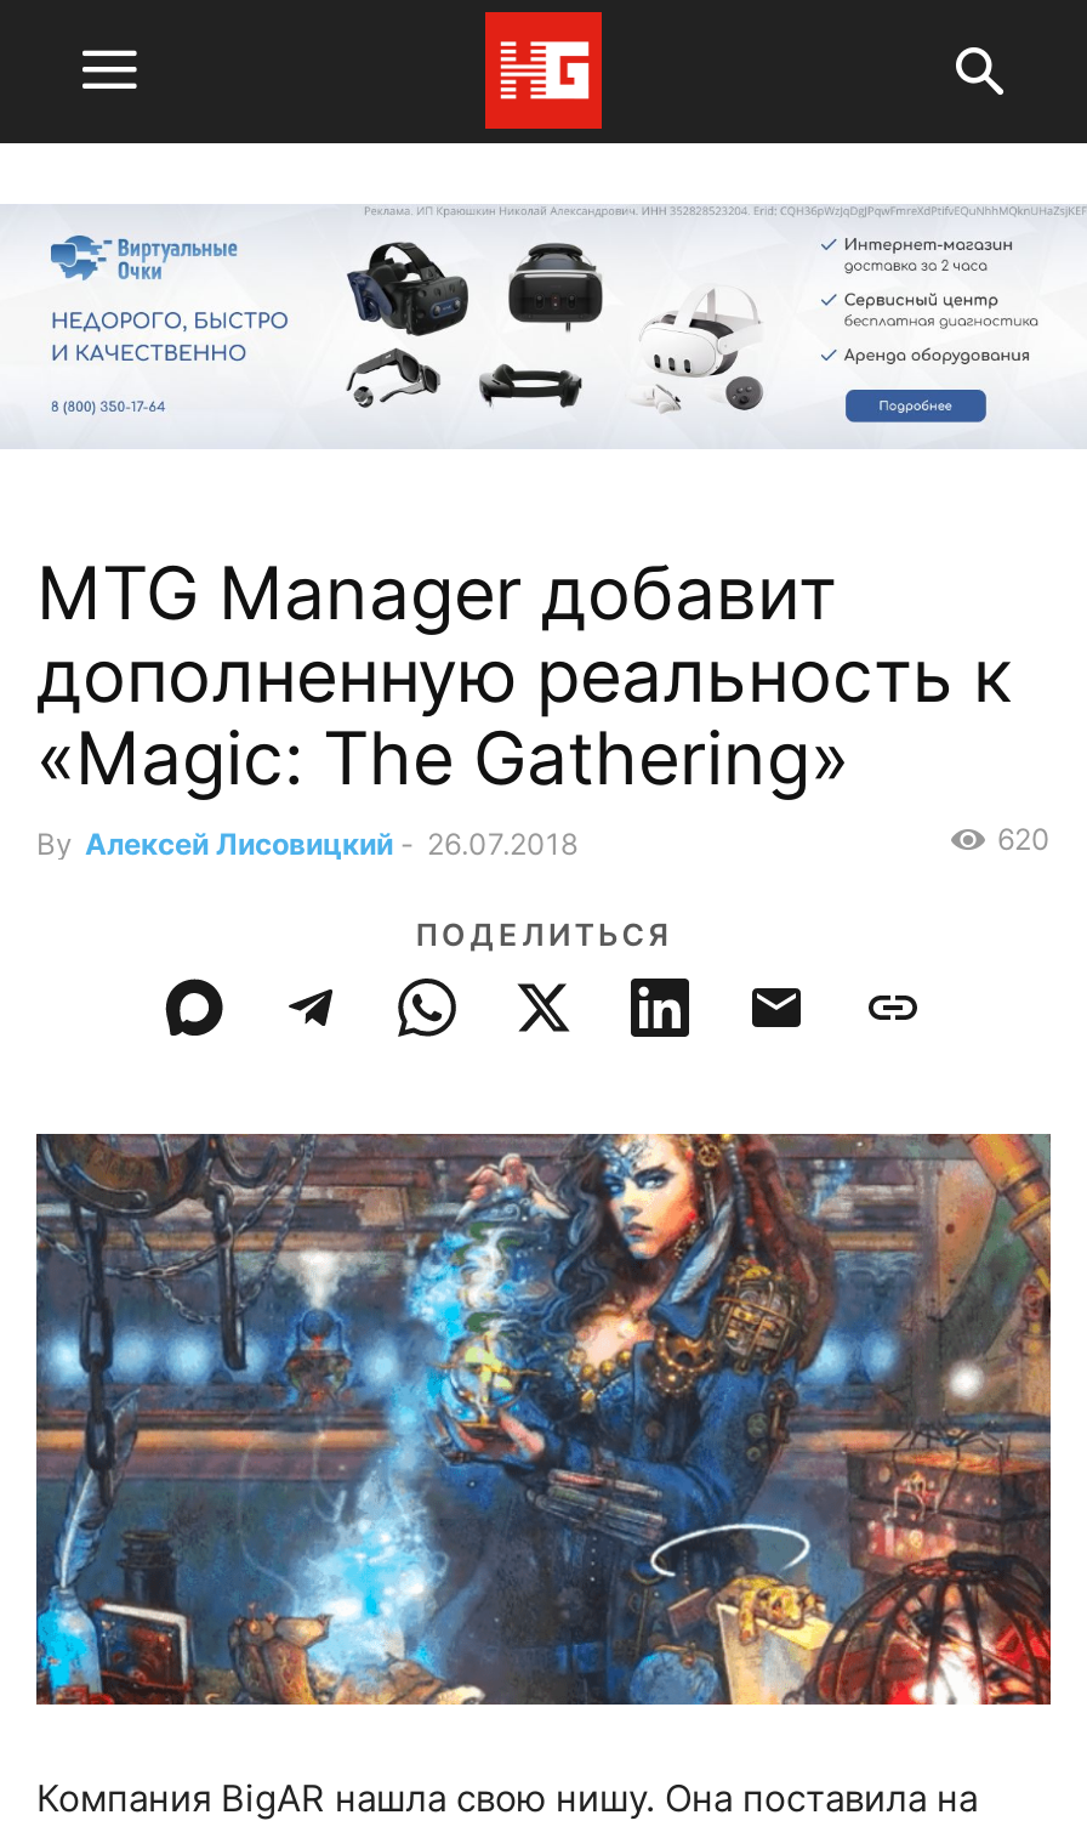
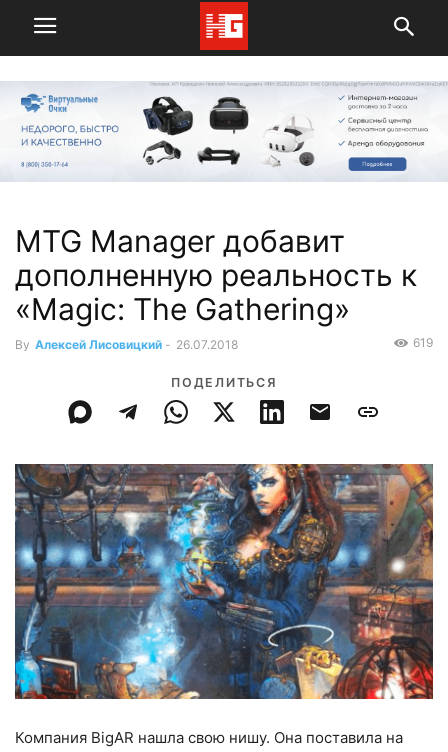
[997,820,1051,857] 620 -> [413,335,433,350] 619

